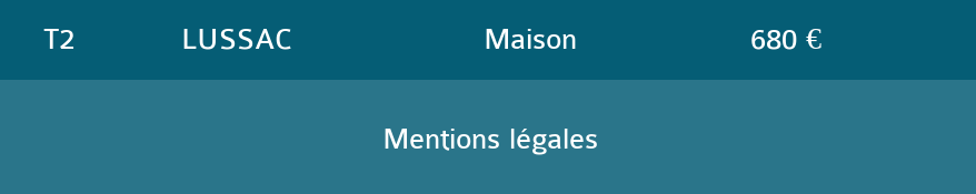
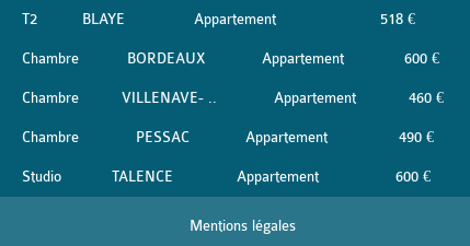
[181,22,821,55] LUSSAC | Maison | 680 € -> [22,11,444,185] BLAYE | Appartement | 518 € | Chambre | BORDEAUX | Appartement | 600 € | Chambre | VILLENAVE- .. | Appartement | 460 € | Chambre | PESSAC | Appartement | 490 € | Studio | TALENCE | Appartement | 600 €

